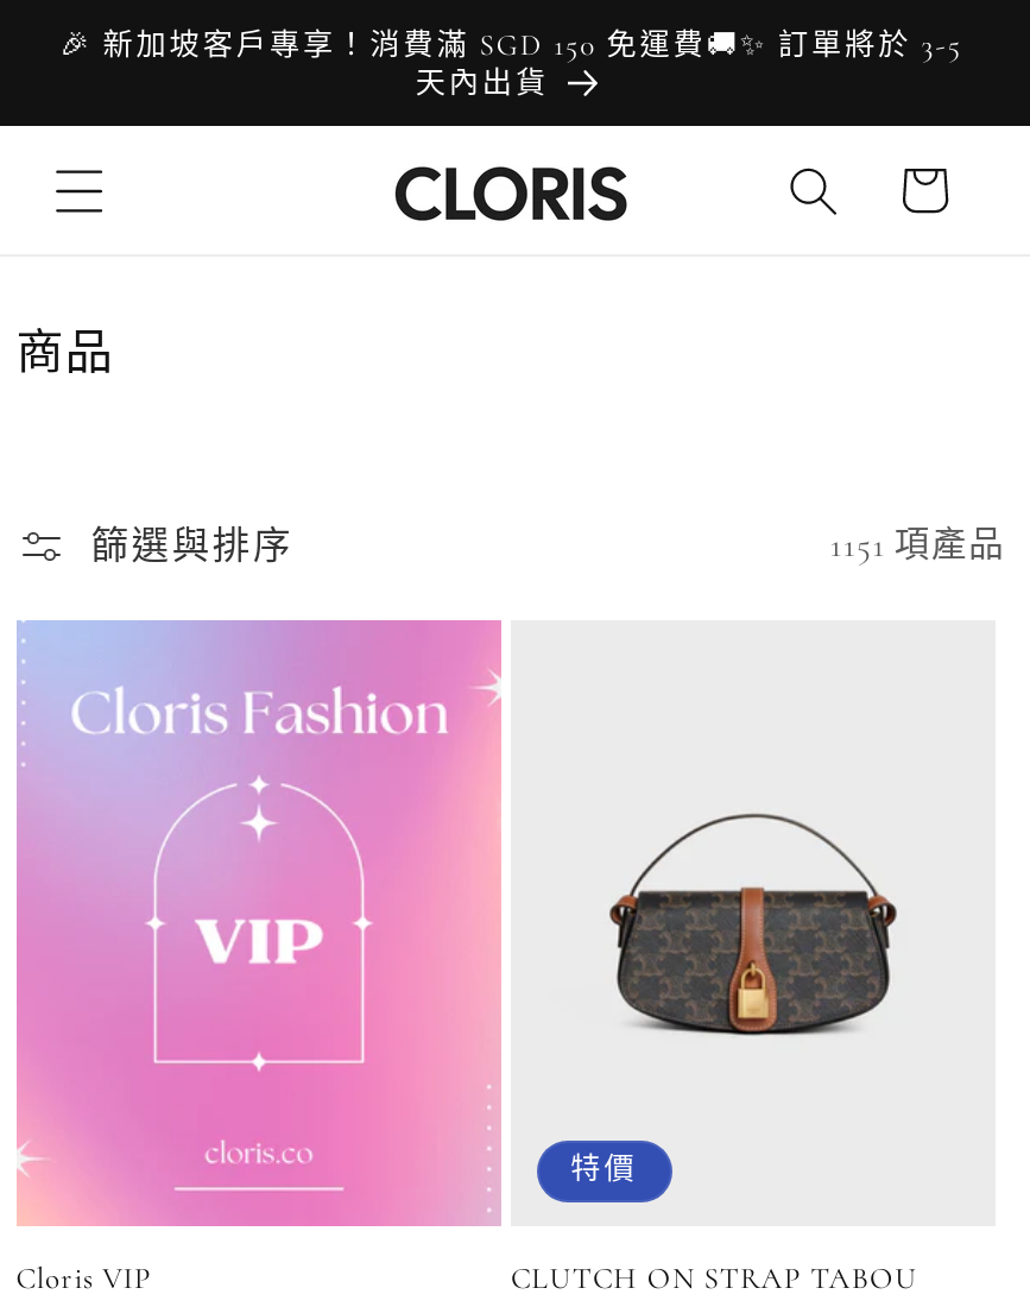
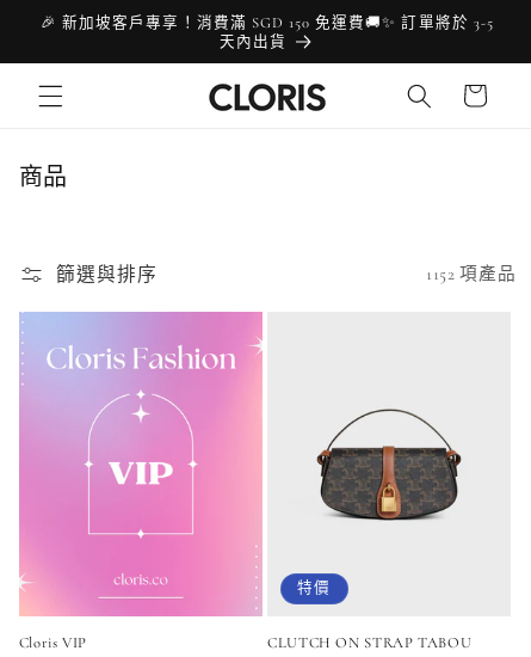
[830,523,1006,566] 1151 項產品 -> [426,263,516,285] 1152 項產品

